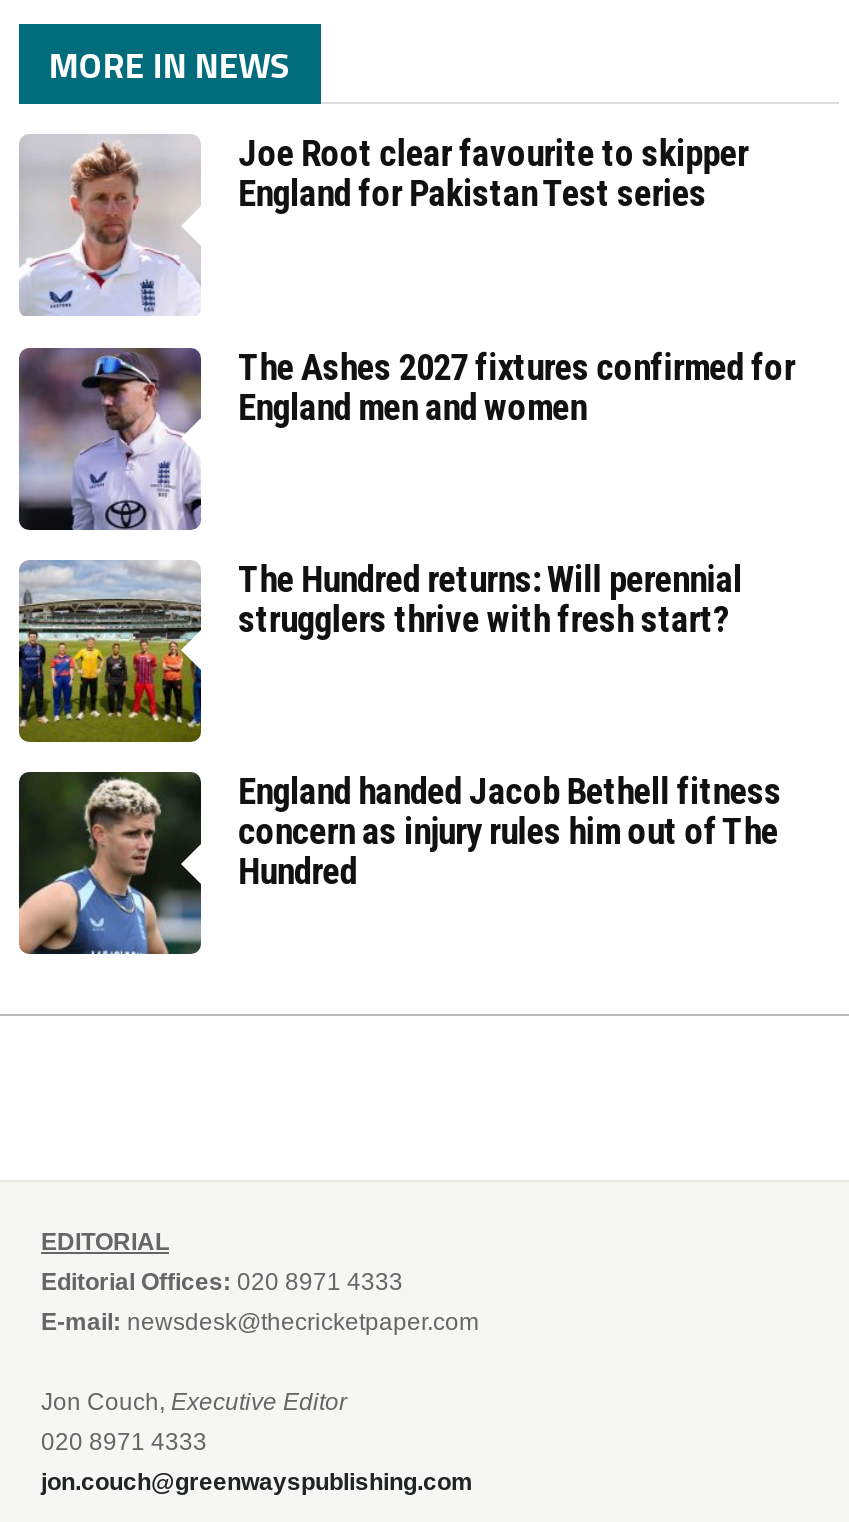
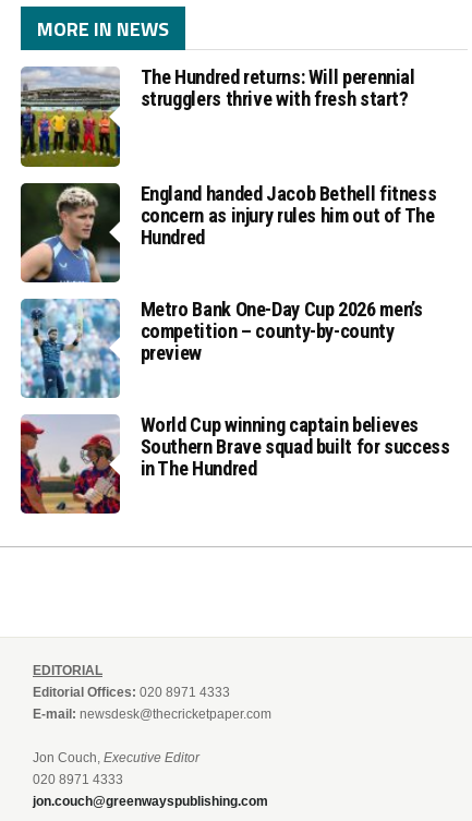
[19,133,748,316] [image] | Joe Root clear favourite to skipper | England for Pakistan Test series -> none
[17,345,795,530] [image] | The Ashes 2027 fixtures confirmed for | England men and women -> none
moved [15,558,782,892] -> [19,65,436,248]: [image] | The Hundred returns: Will perennial | strugglers thrive with fresh start? | England handed Jacob Bethell fitness | concern as injury rules him out of The | Hundred
none -> [20,297,450,480] [image] | Metro Bank One-Day Cup 2026 men’s | competition – county-by-county | preview | World Cup winning captain believes | Southern Brave squad built for success | in The Hundred
none -> [20,414,121,515] [image]

